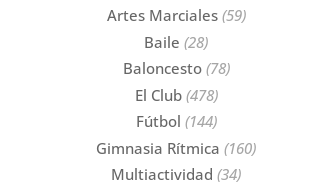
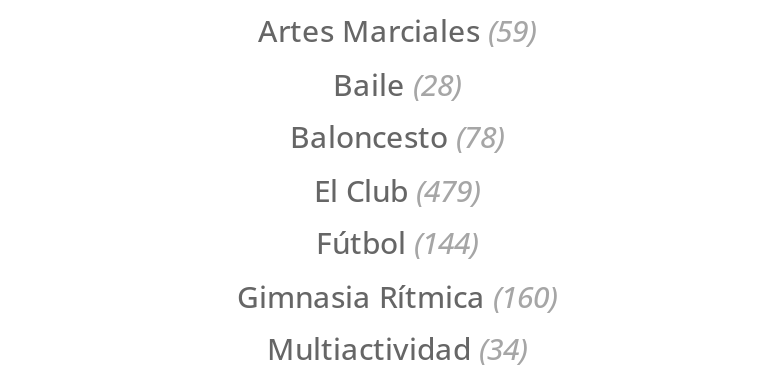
[134,84,217,104] El Club (478) -> [314,169,480,209] El Club (479)

